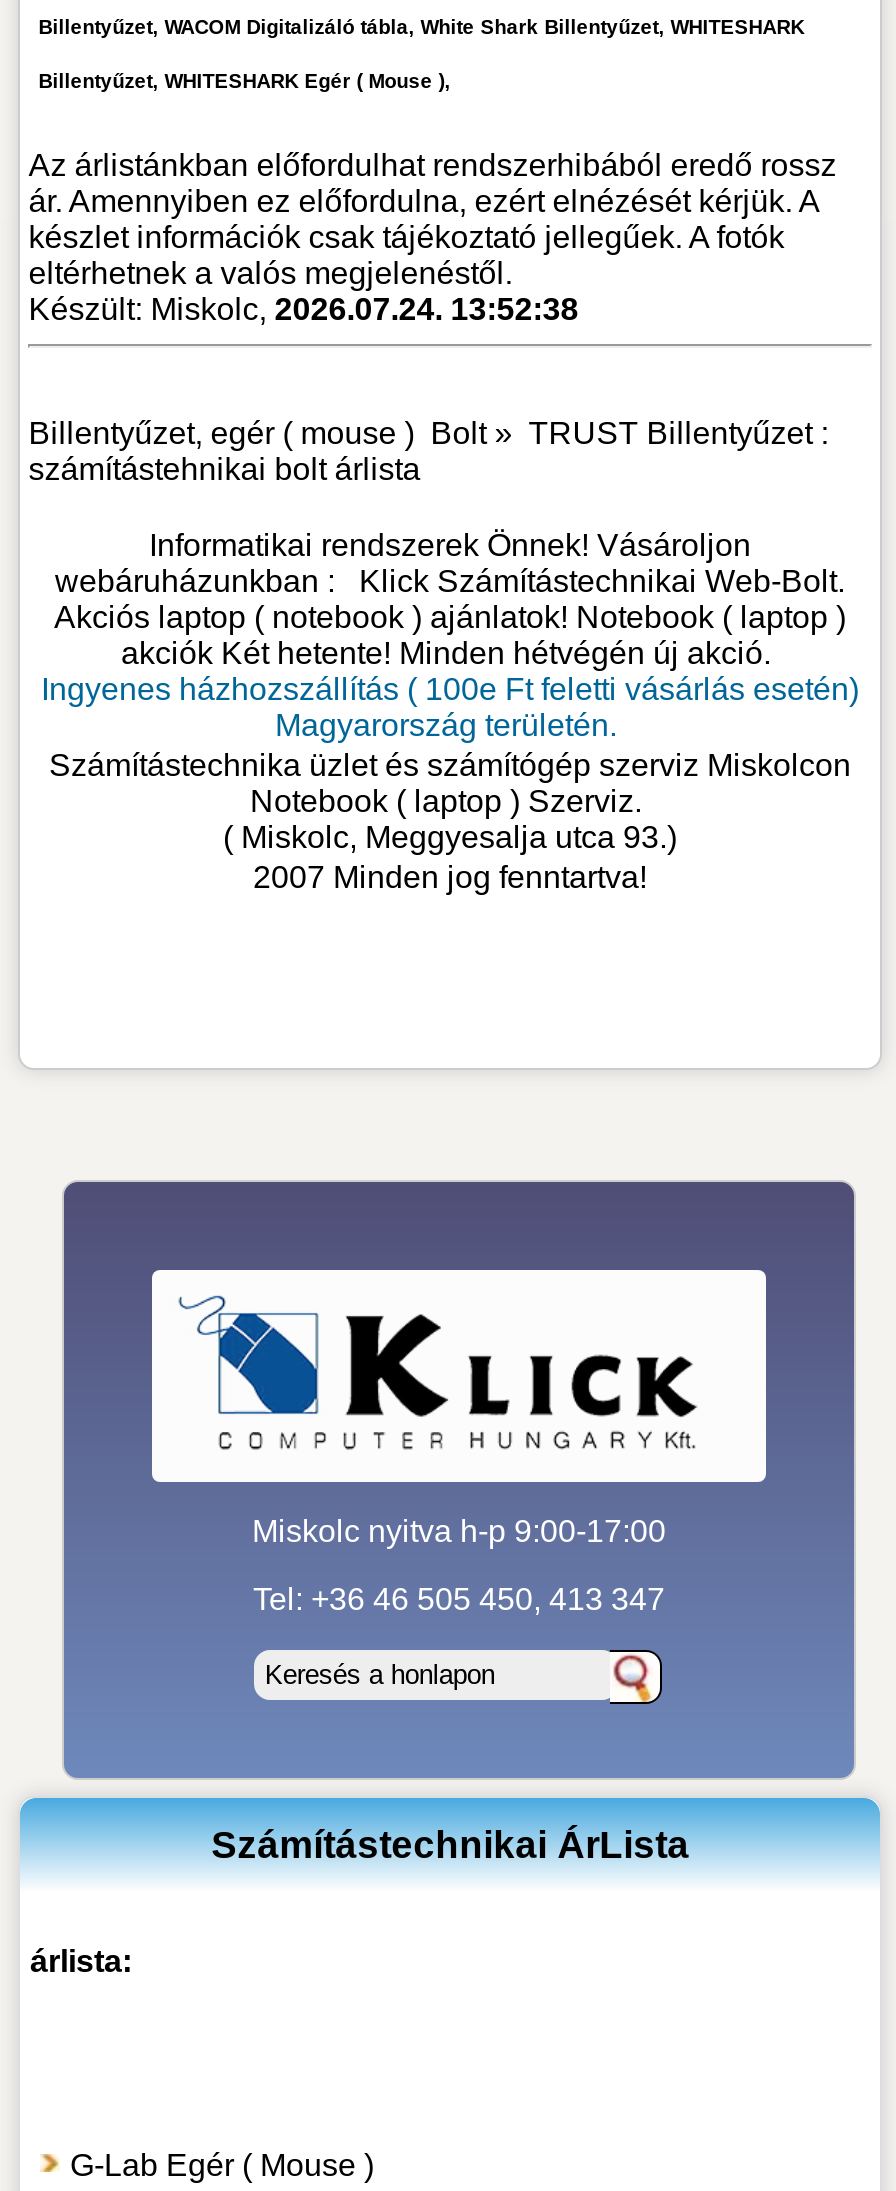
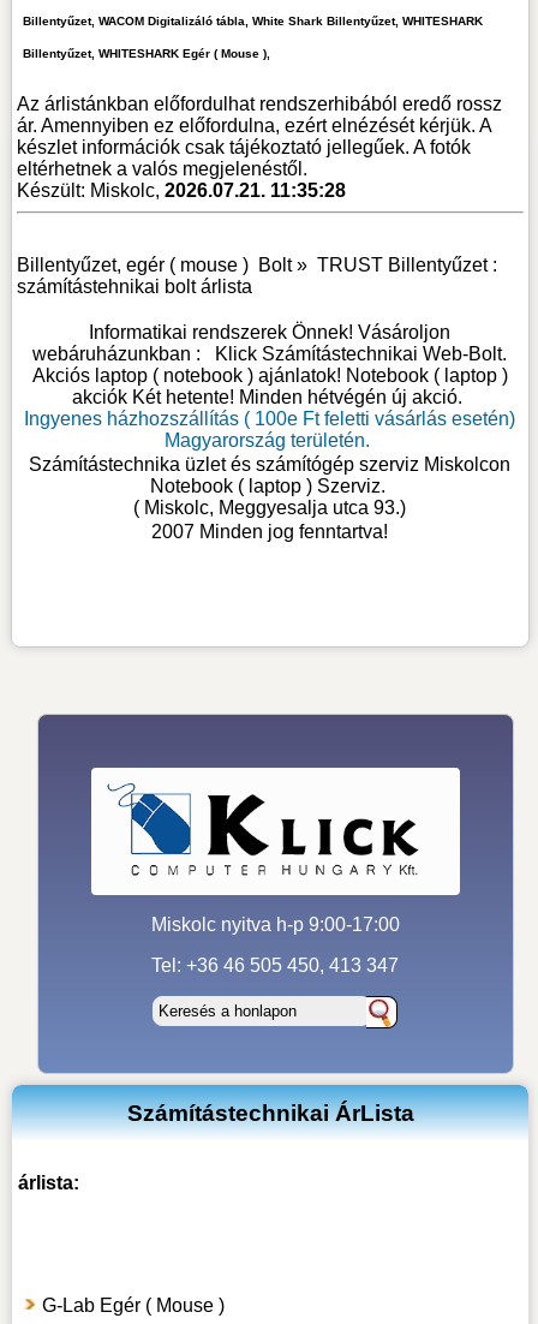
[28,292,578,326] Készült: Miskolc, 2026.07.24. 13:52:38 -> [17,180,346,201] Készült: Miskolc, 2026.07.21. 11:35:28

